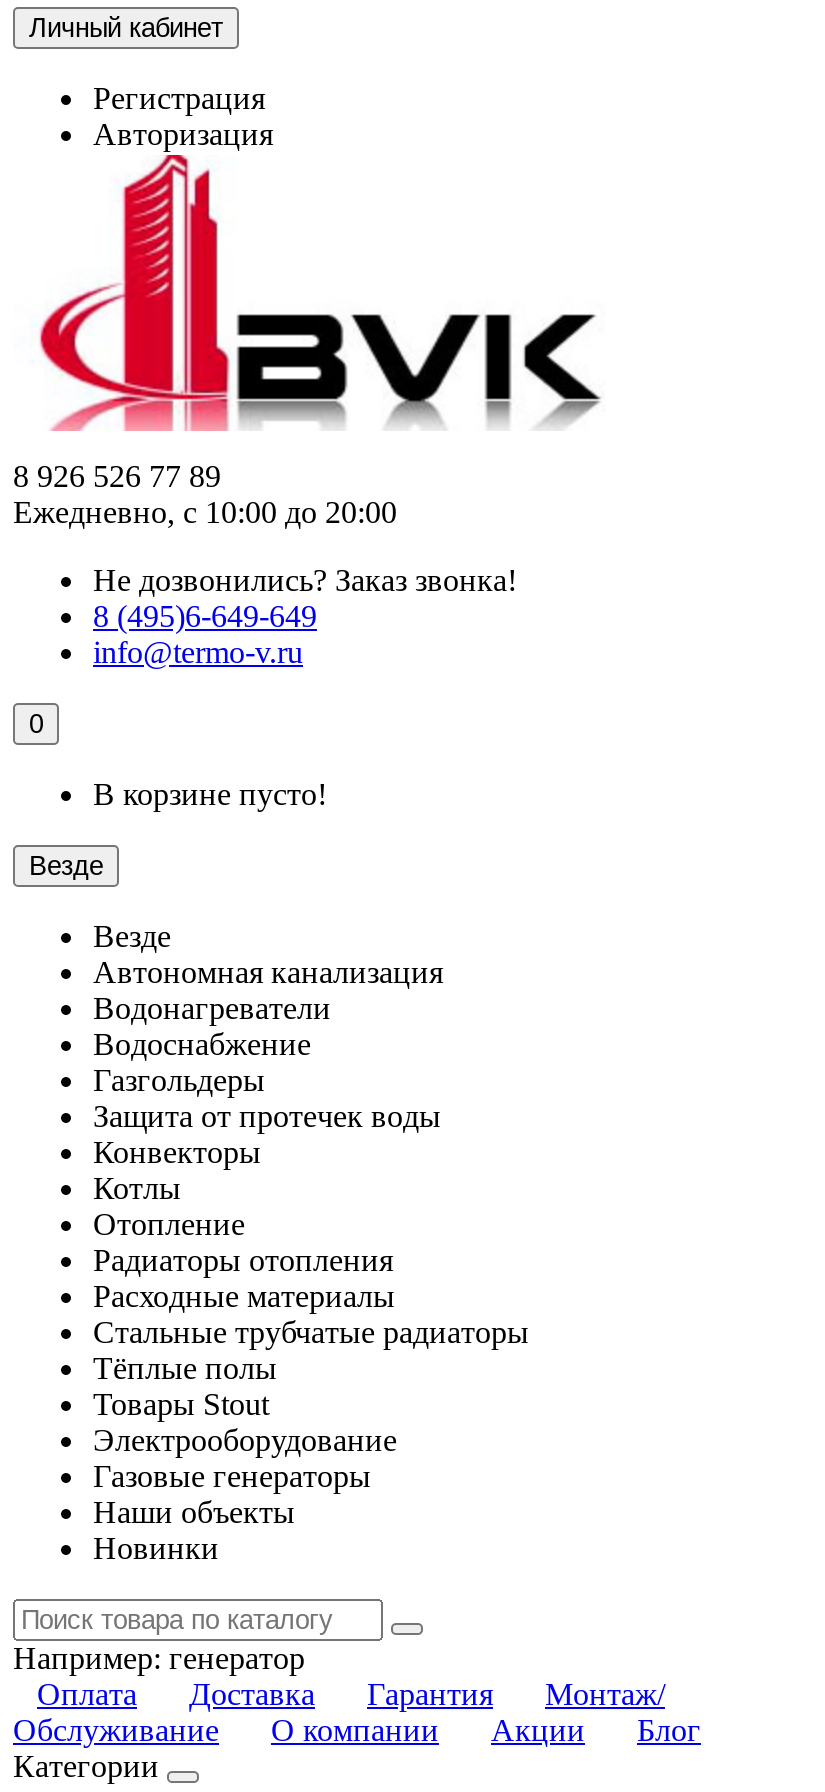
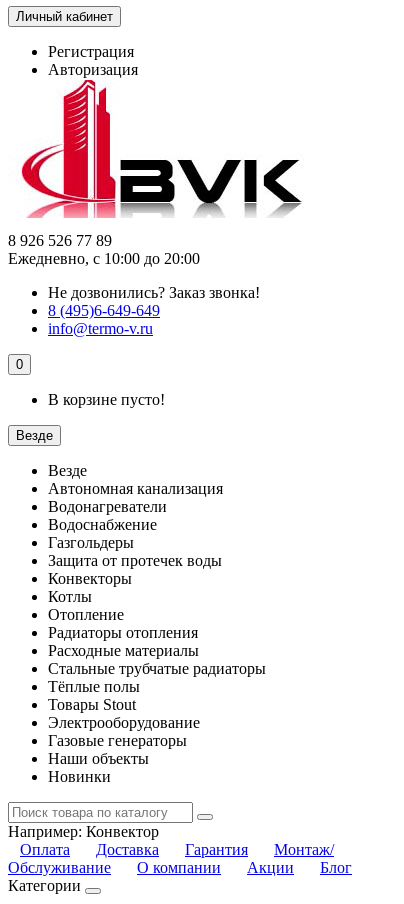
[13,1641,305,1675] Например:генератор -> [8,823,159,840] Например:Конвектор

